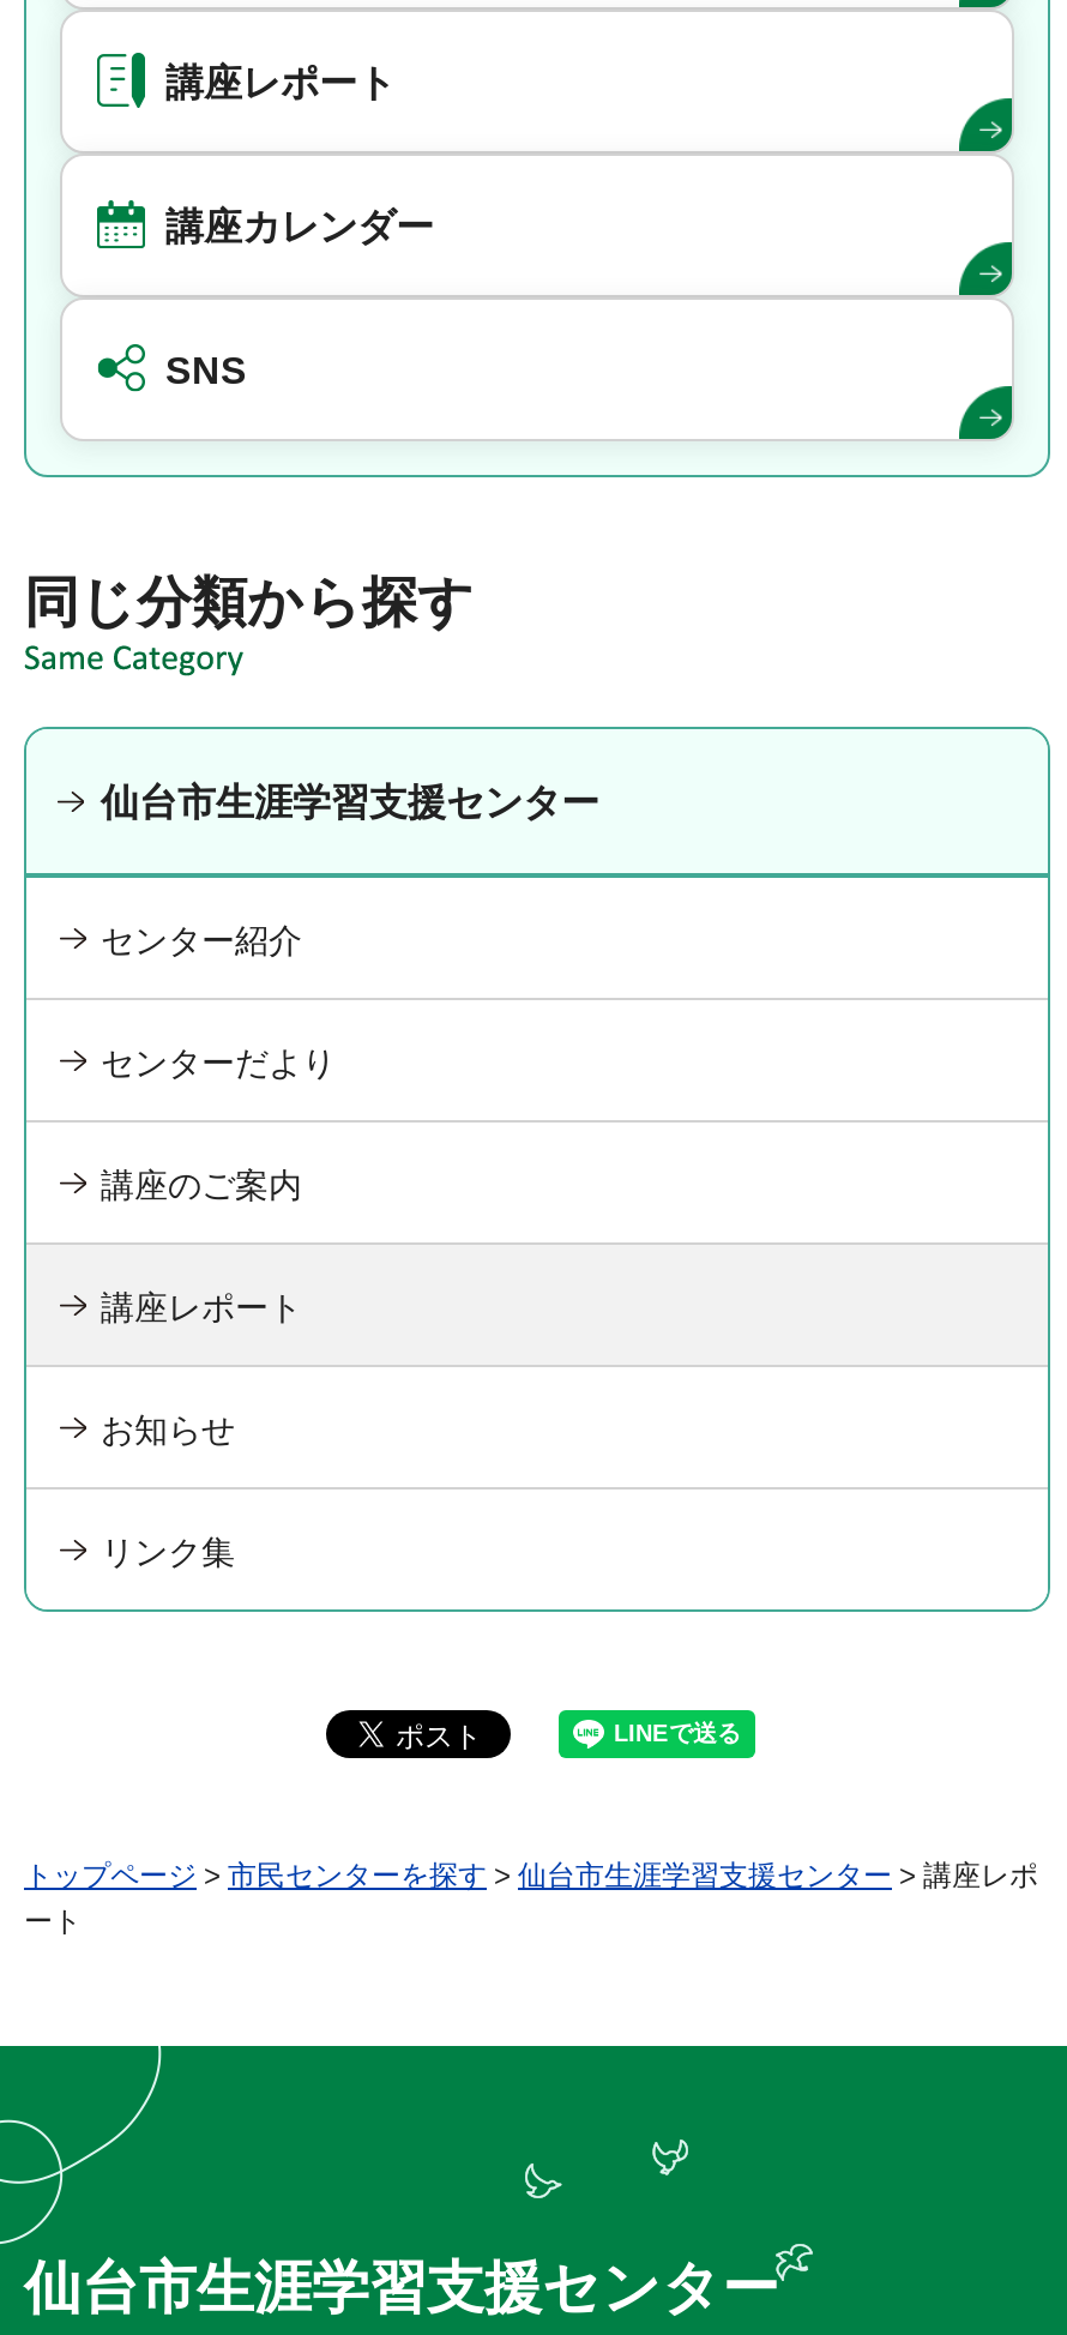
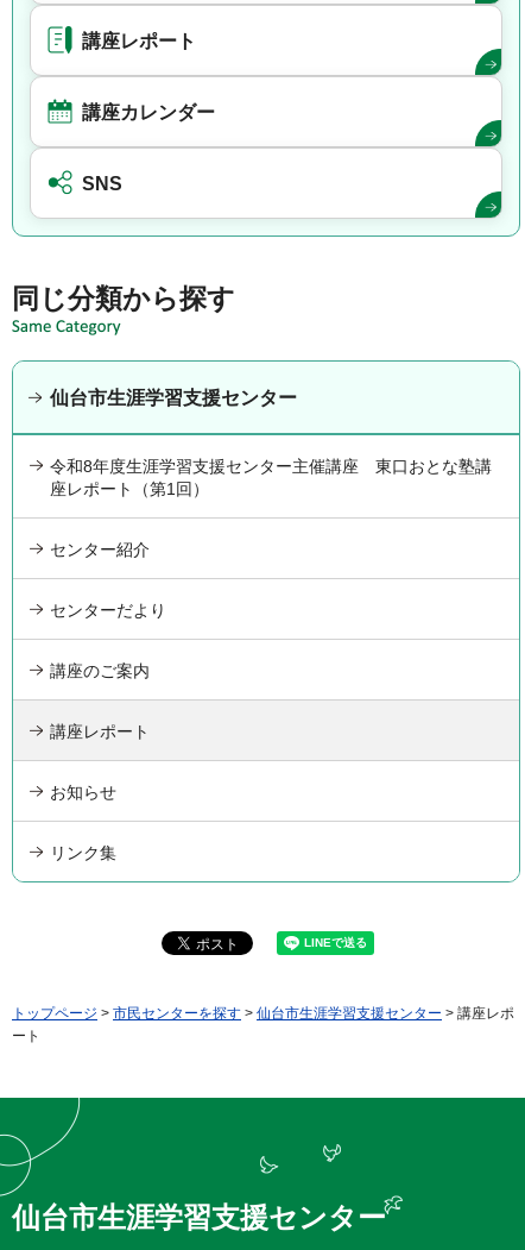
none -> [50,457,492,499] 令和8年度生涯学習支援センター主催講座 東口おとな塾講 | 座レポート（第1回）

